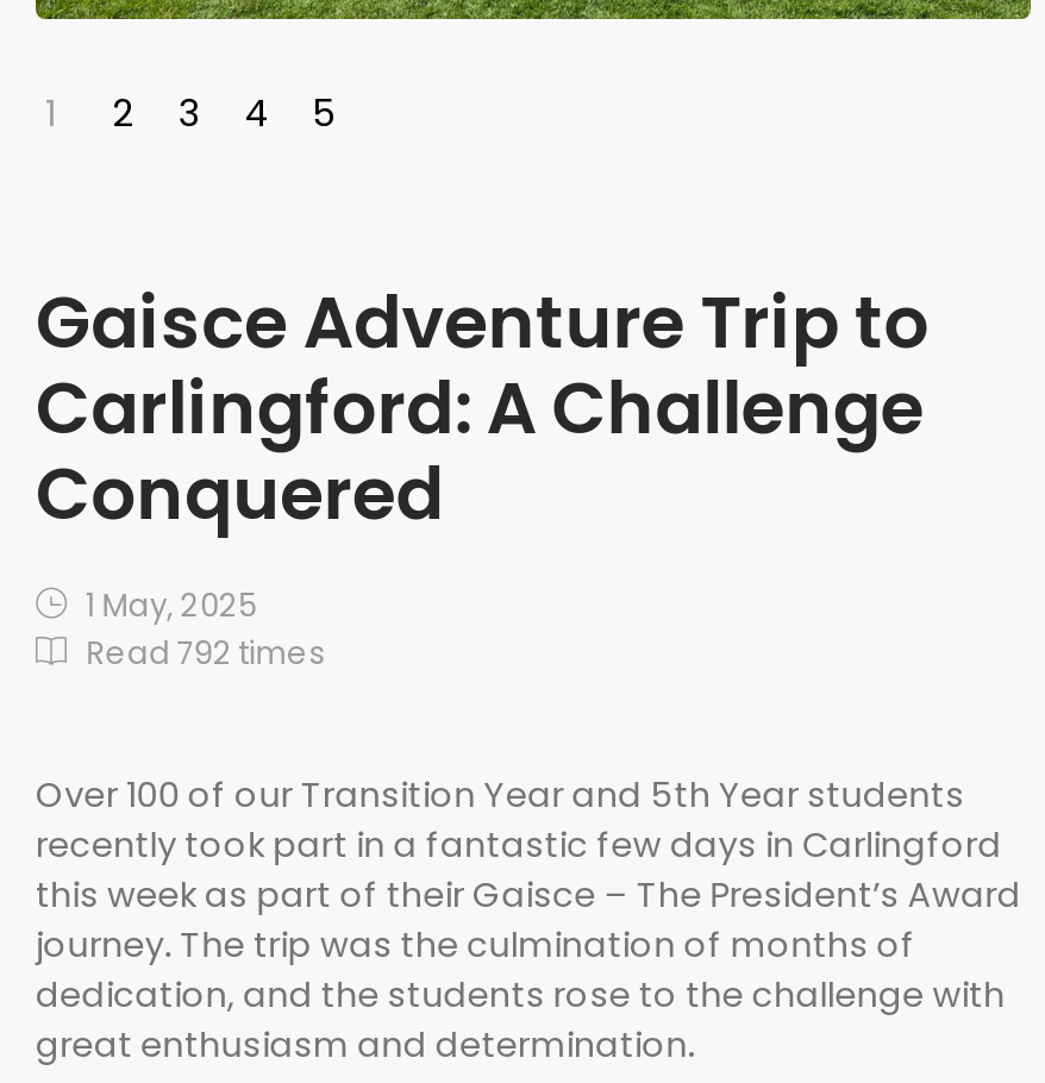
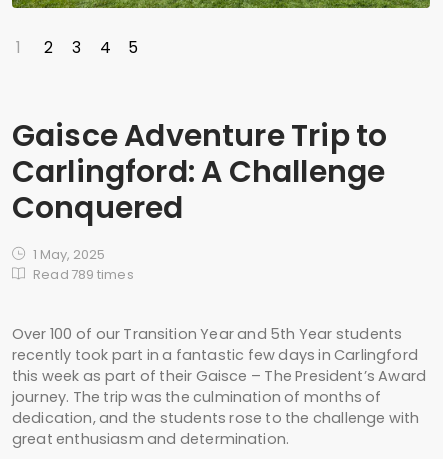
[86,631,326,676] Read 792 times -> [33,265,134,284] Read 789 times

